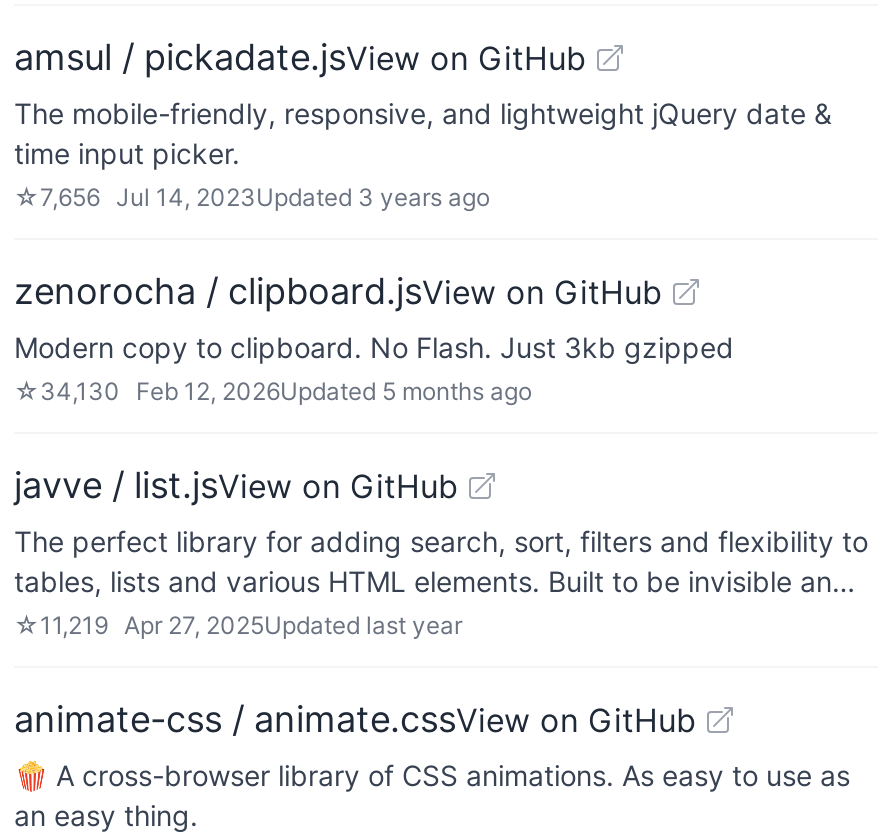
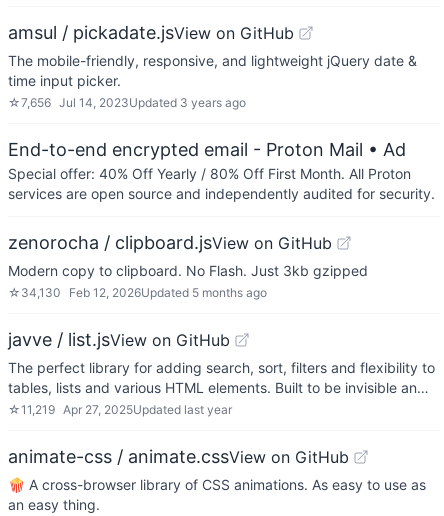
none -> [8,139,435,202] End-to-end encrypted email - Proton Mail • Ad | Special offer: 40% Off Yearly / 80% Off First Month. All Proton | services are open source and independently audited for security.

